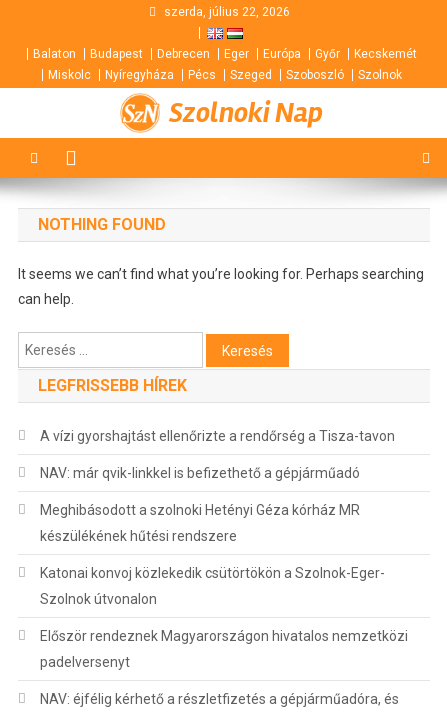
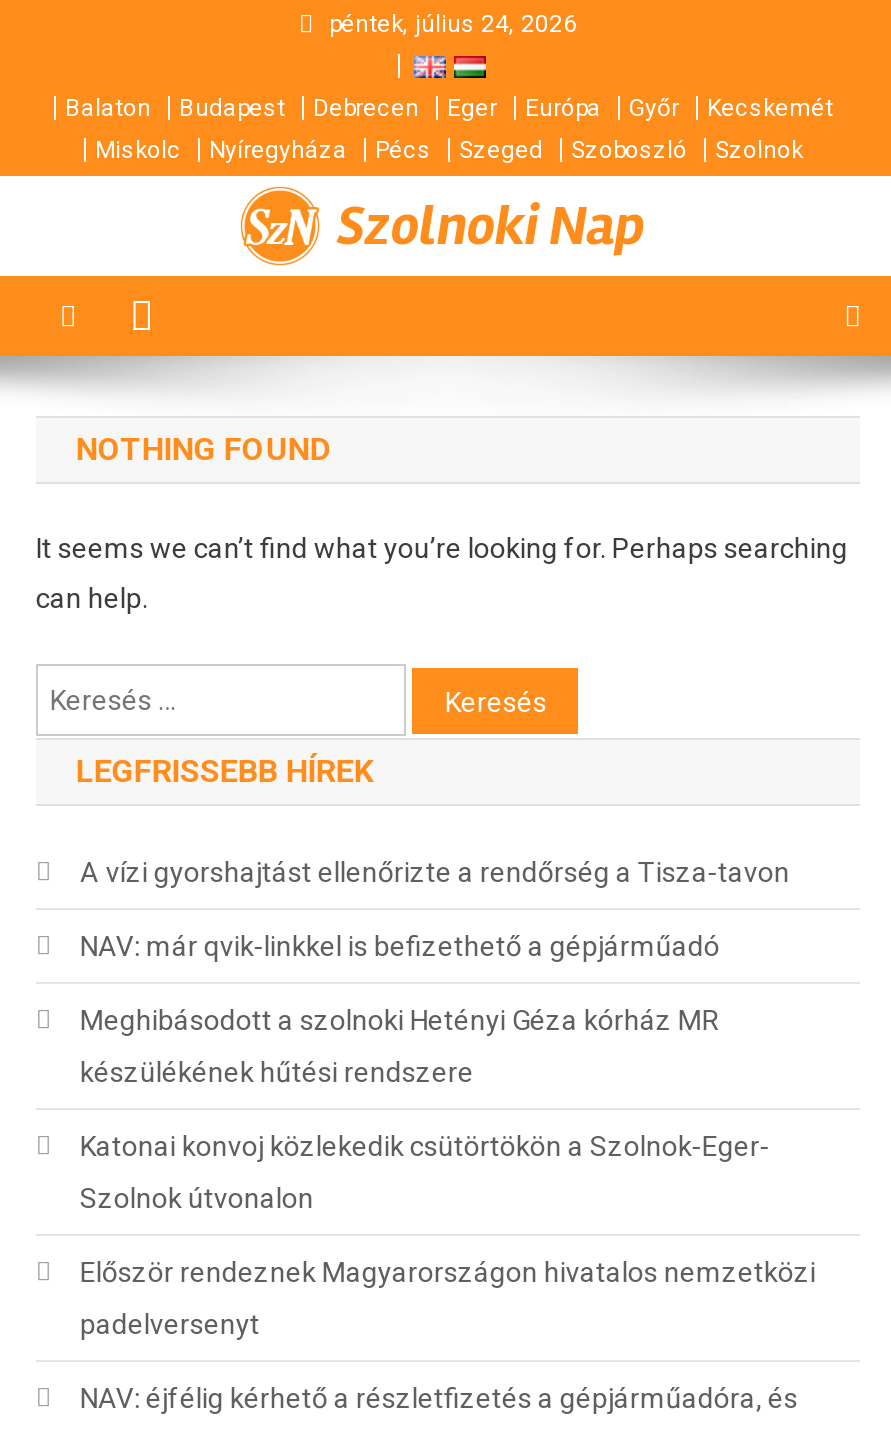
[163,5,289,19] szerda, július 22, 2026 -> [329,10,577,38] péntek, július 24, 2026

